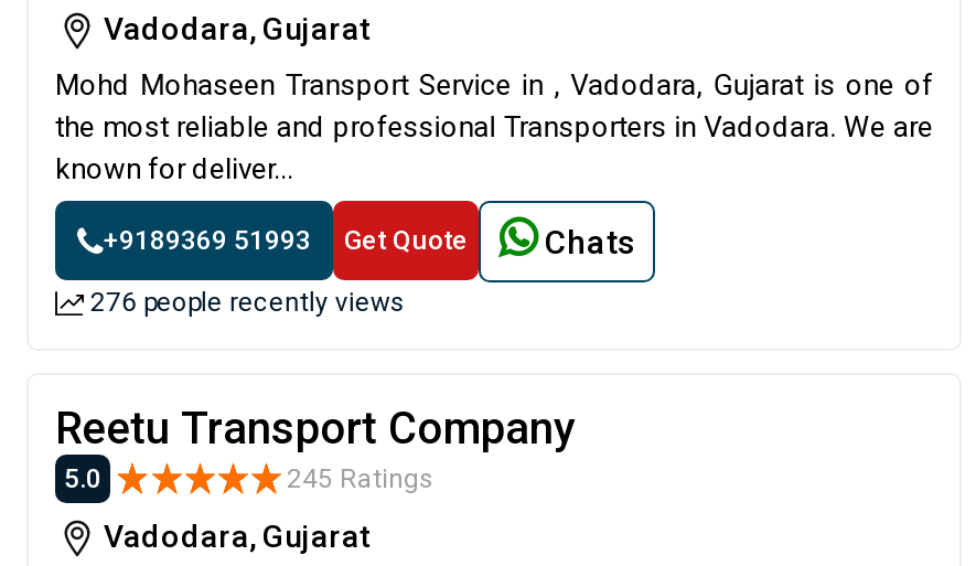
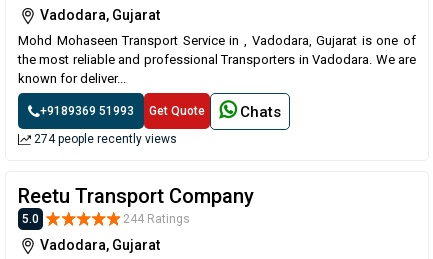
[84,286,406,317] 276 people recently views -> [31,131,177,145] 274 people recently views
[287,462,435,493] 245 Ratings -> [123,211,190,225] 244 Ratings

